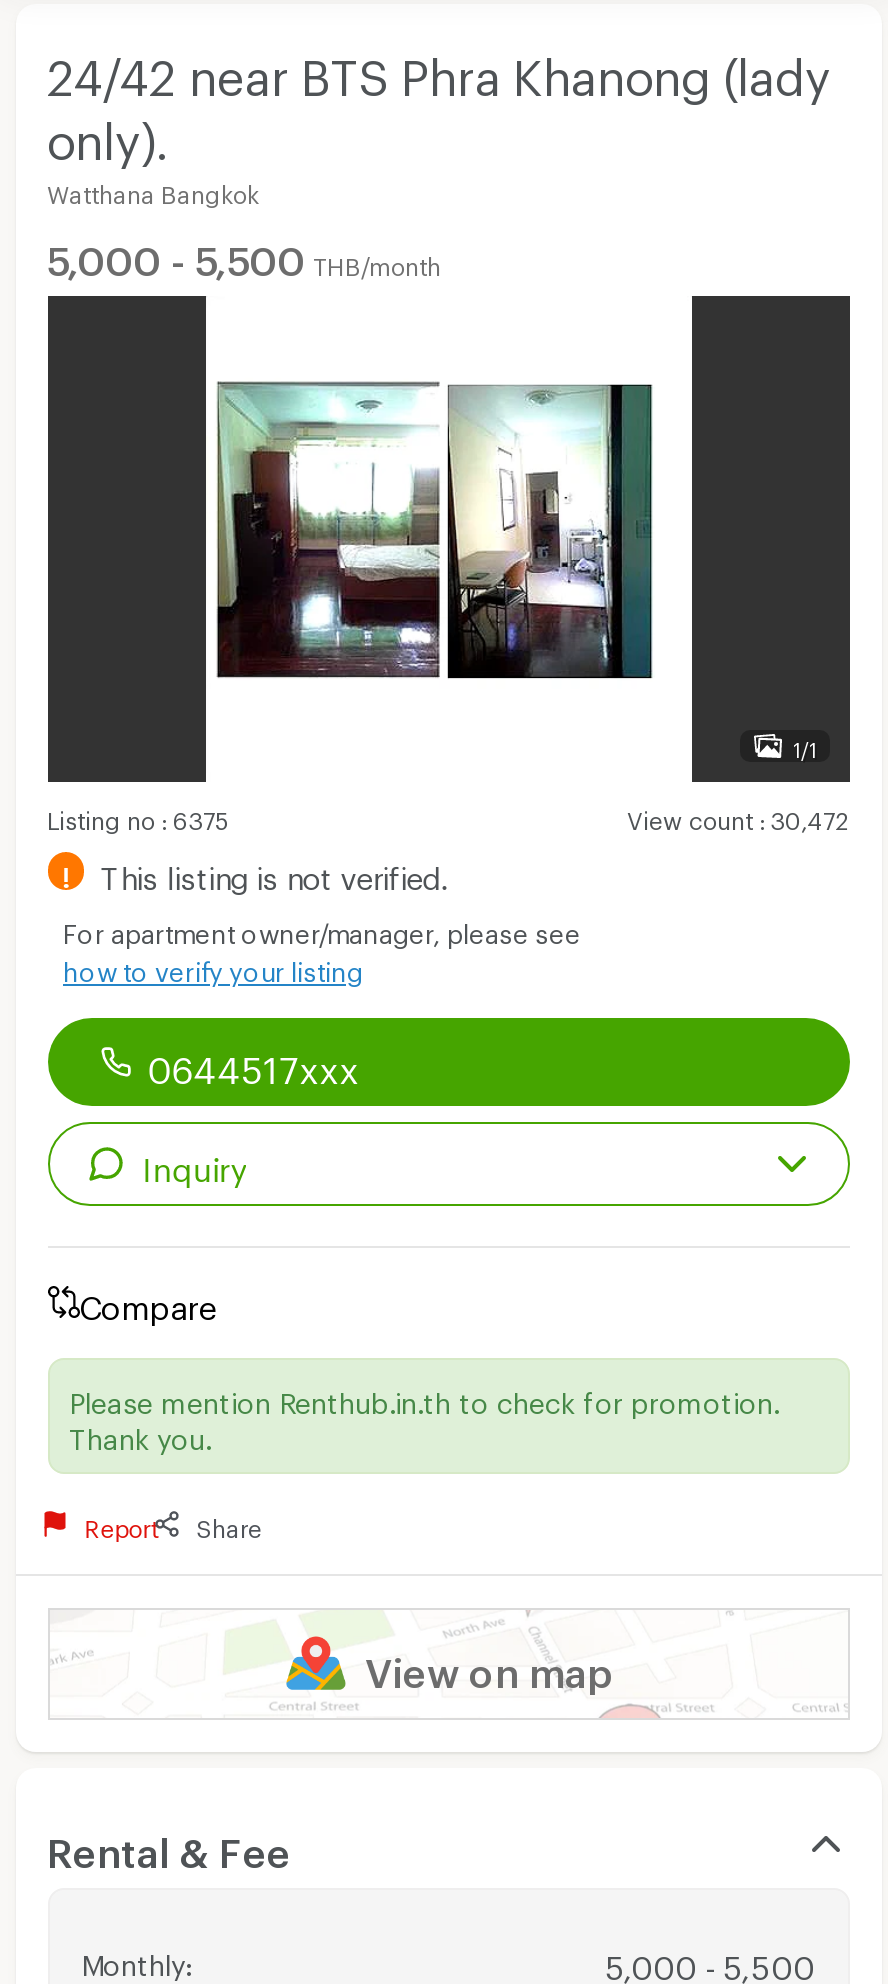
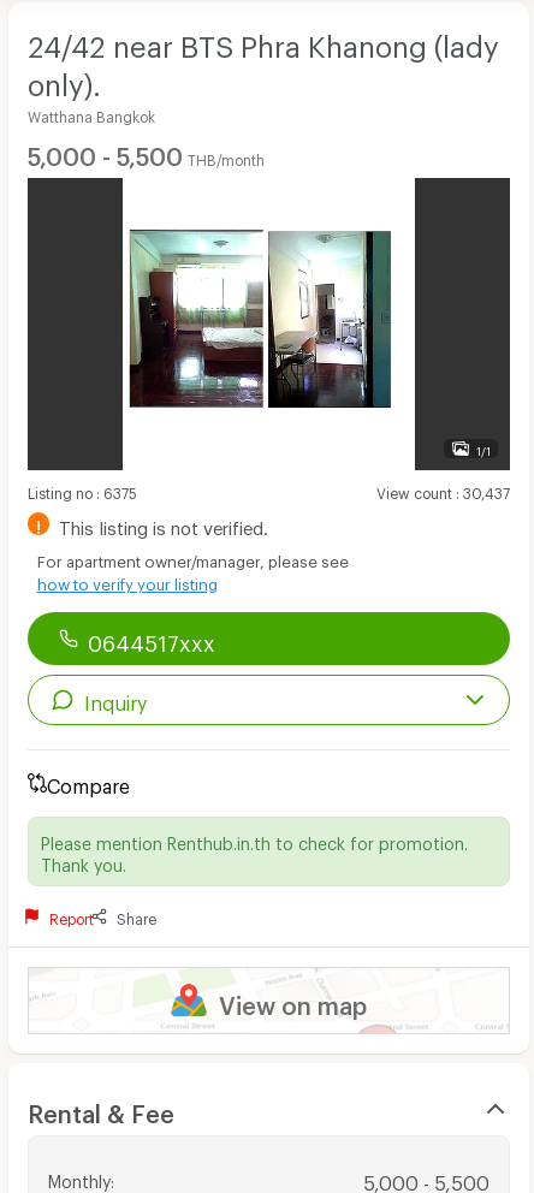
[627,805,849,825] View count: 30,472 -> [376,484,509,496] View count: 30,437

